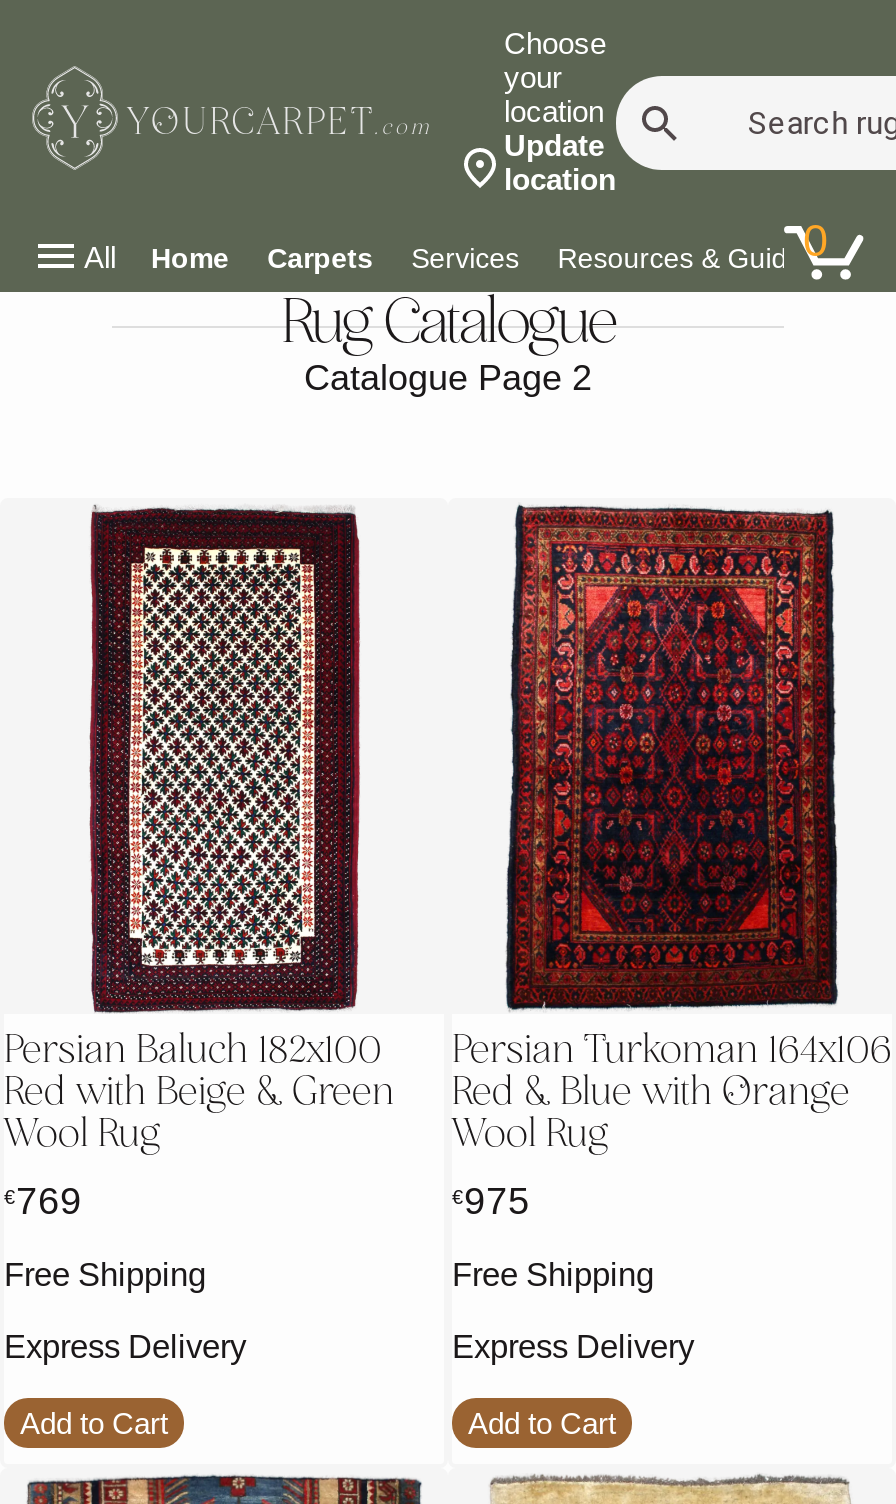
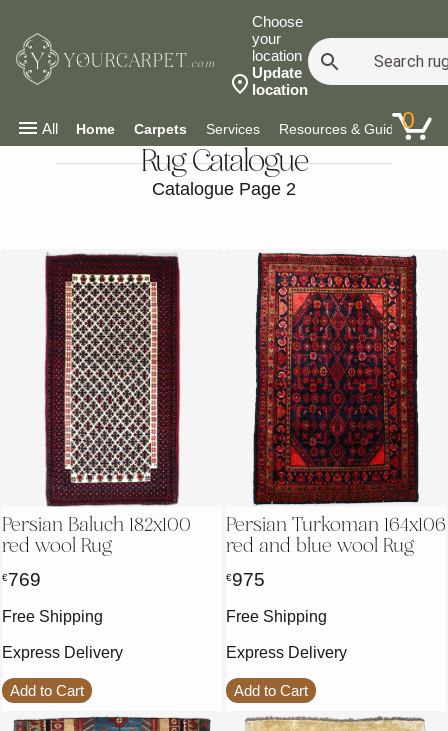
[4,1072,394,1156] Red with Beige & Green | Wool Rug -> [2,536,112,557] red wool Rug
[452,1072,850,1156] Red & Blue with Orange | Wool Rug -> [226,536,414,557] red and blue wool Rug

